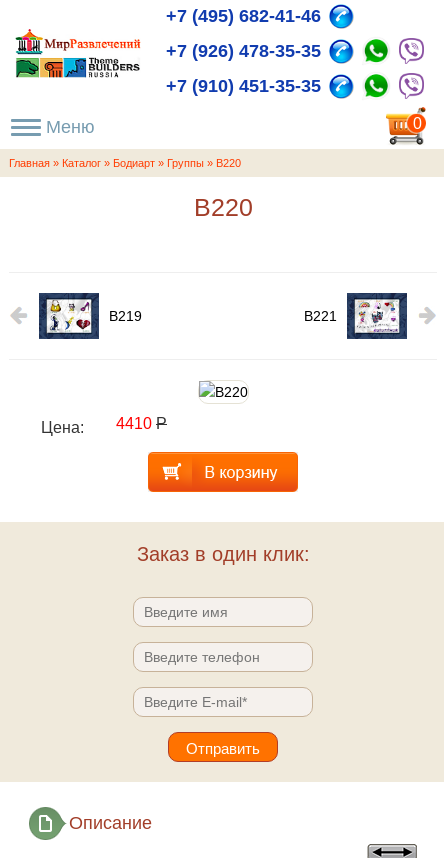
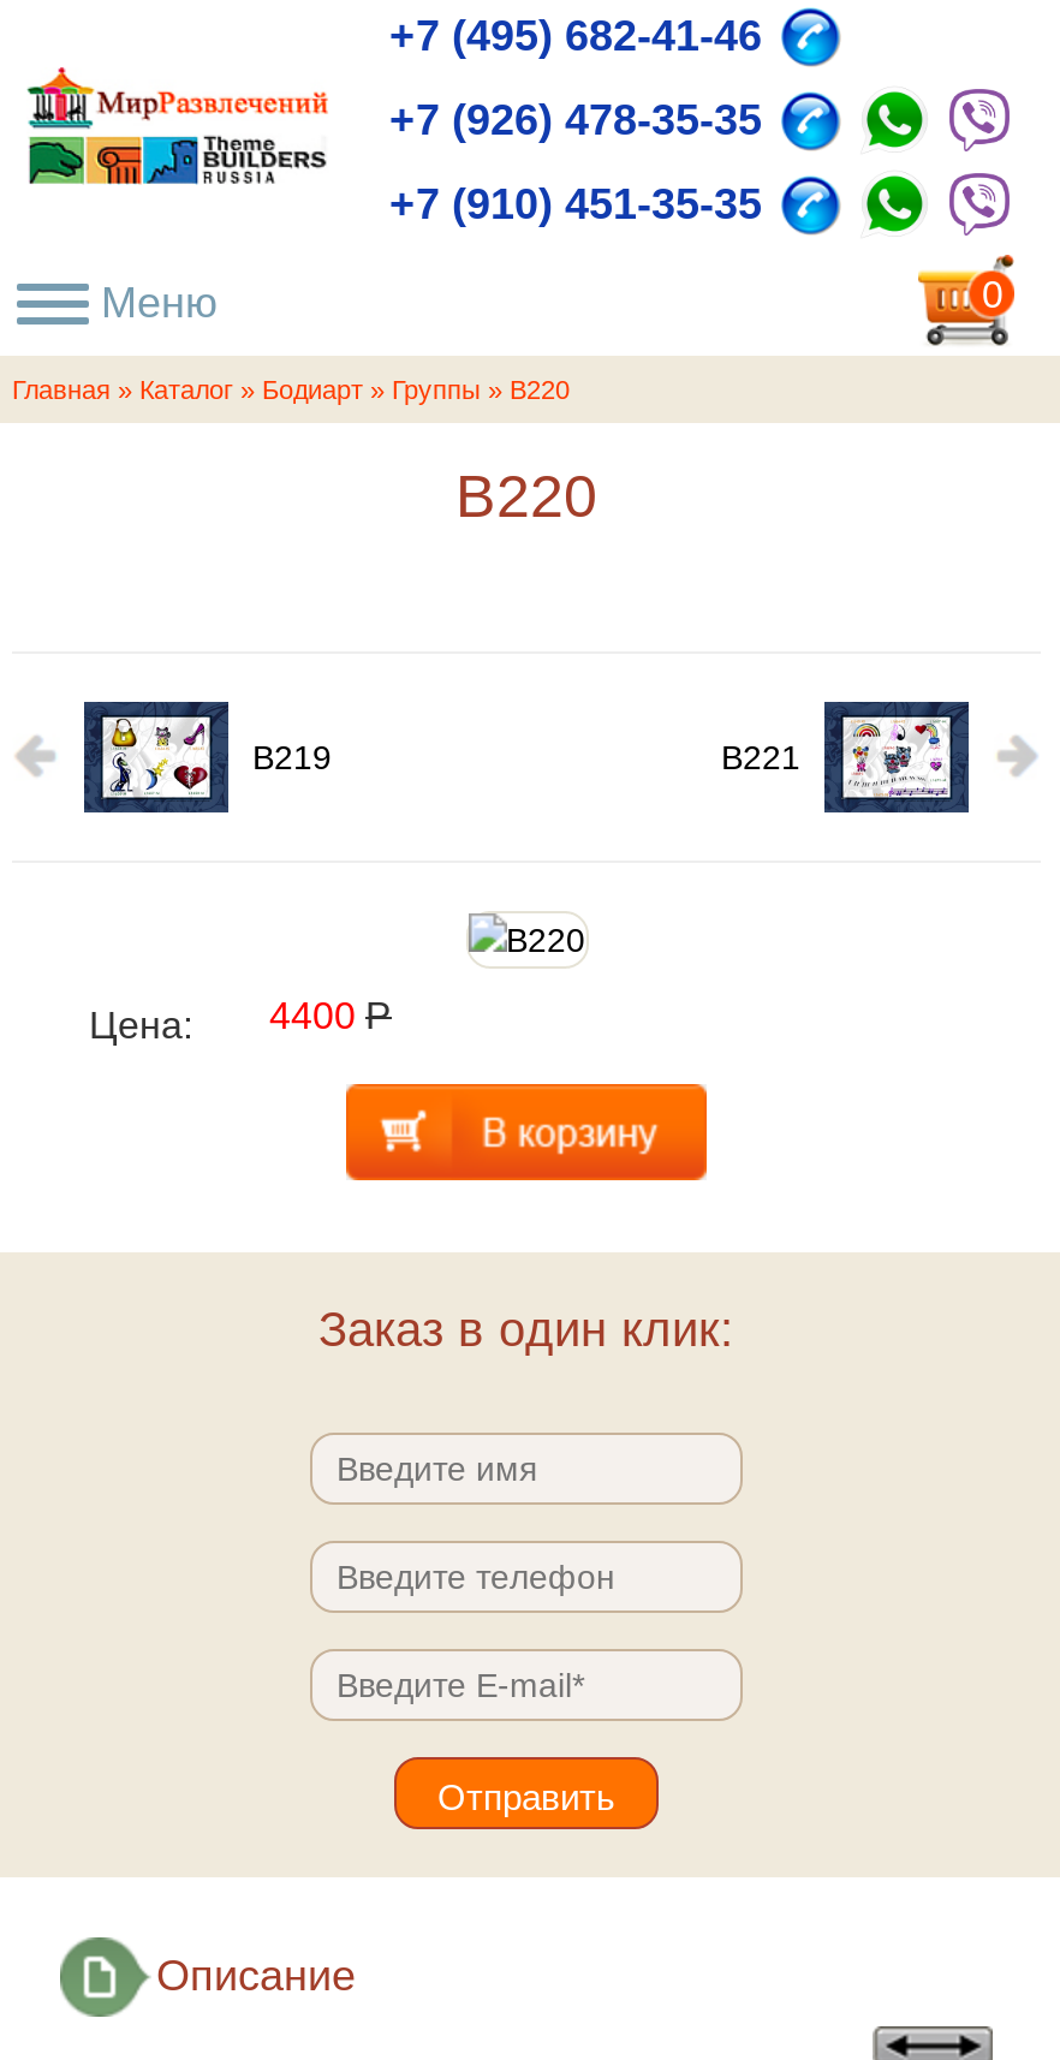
[41,415,167,436] Цена: 4410 Р -> [89,996,392,1046] Цена: 4400 Р

